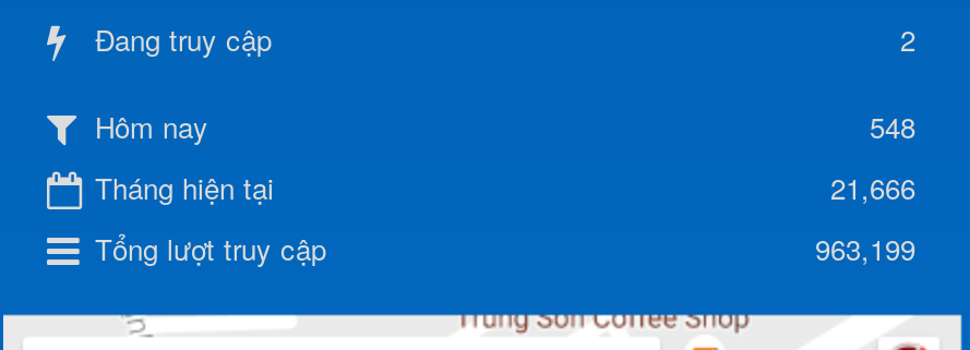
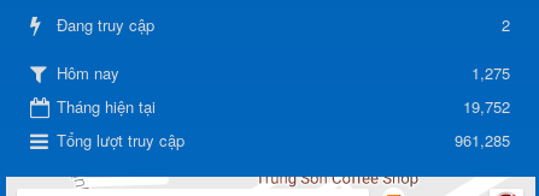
[870,106,915,148] 548 -> [471,62,510,84] 1,275
[830,167,915,209] 21,666 -> [463,95,510,118] 19,752
[815,228,915,270] 963,199 -> [455,129,510,152] 961,285

